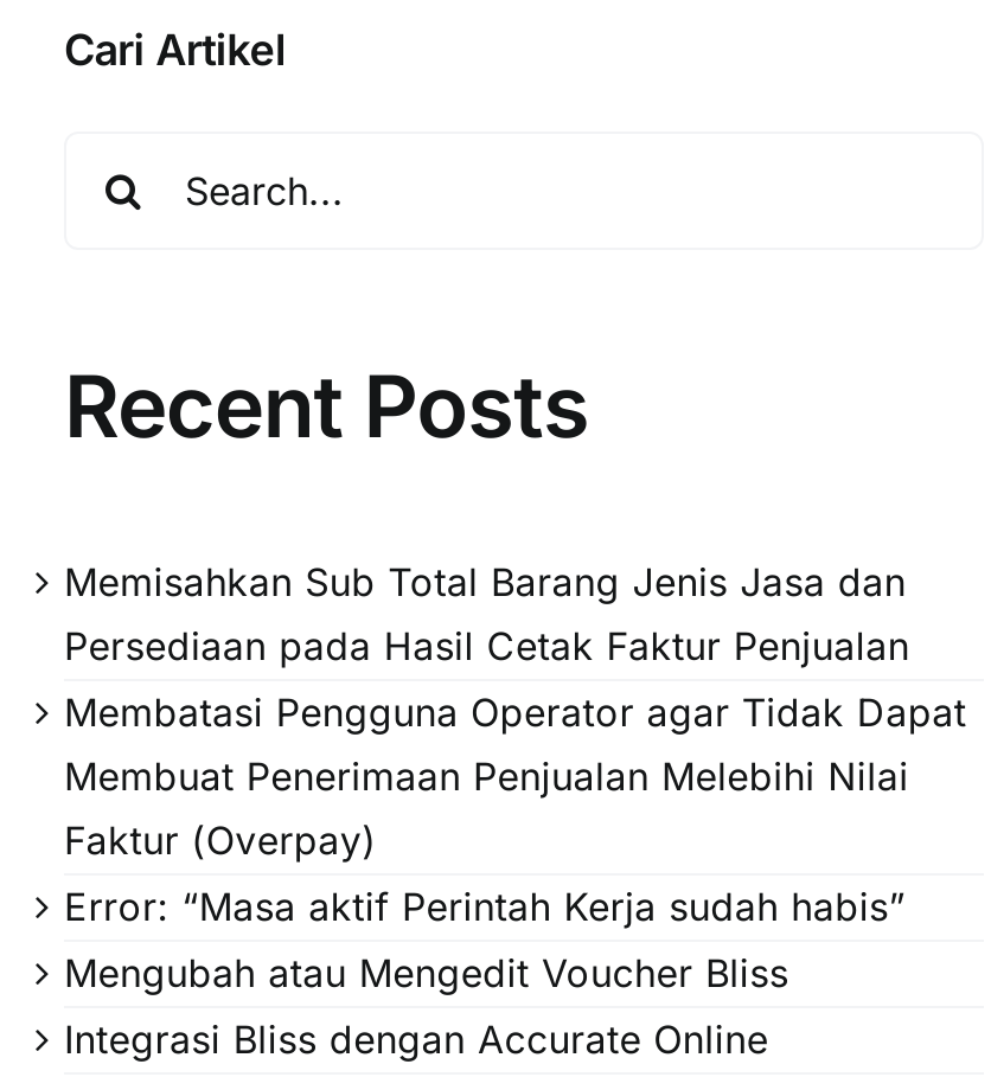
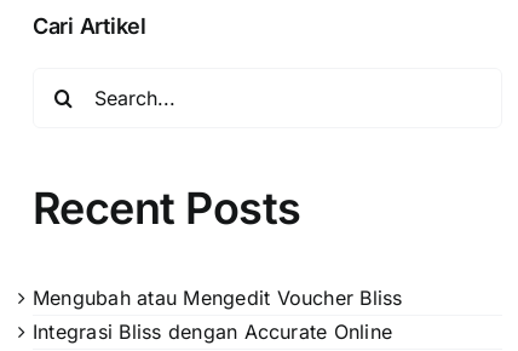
[64,559,966,931] Memisahkan Sub Total Barang Jenis Jasa dan | Persediaan pada Hasil Cetak Faktur Penjualan | Membatasi Pengguna Operator agar Tidak Dapat | Membuat Penerimaan Penjualan Melebihi Nilai | Faktur (Overpay) | Error: “Masa aktif Perintah Kerja sudah habis” -> none

